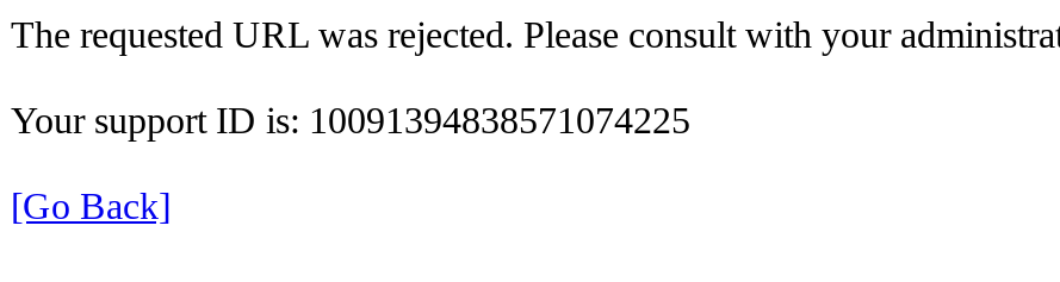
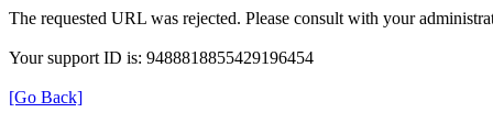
[11,100,690,140] Your support ID is: 10091394838571074225 -> [9,48,314,67] Your support ID is: 9488818855429196454

